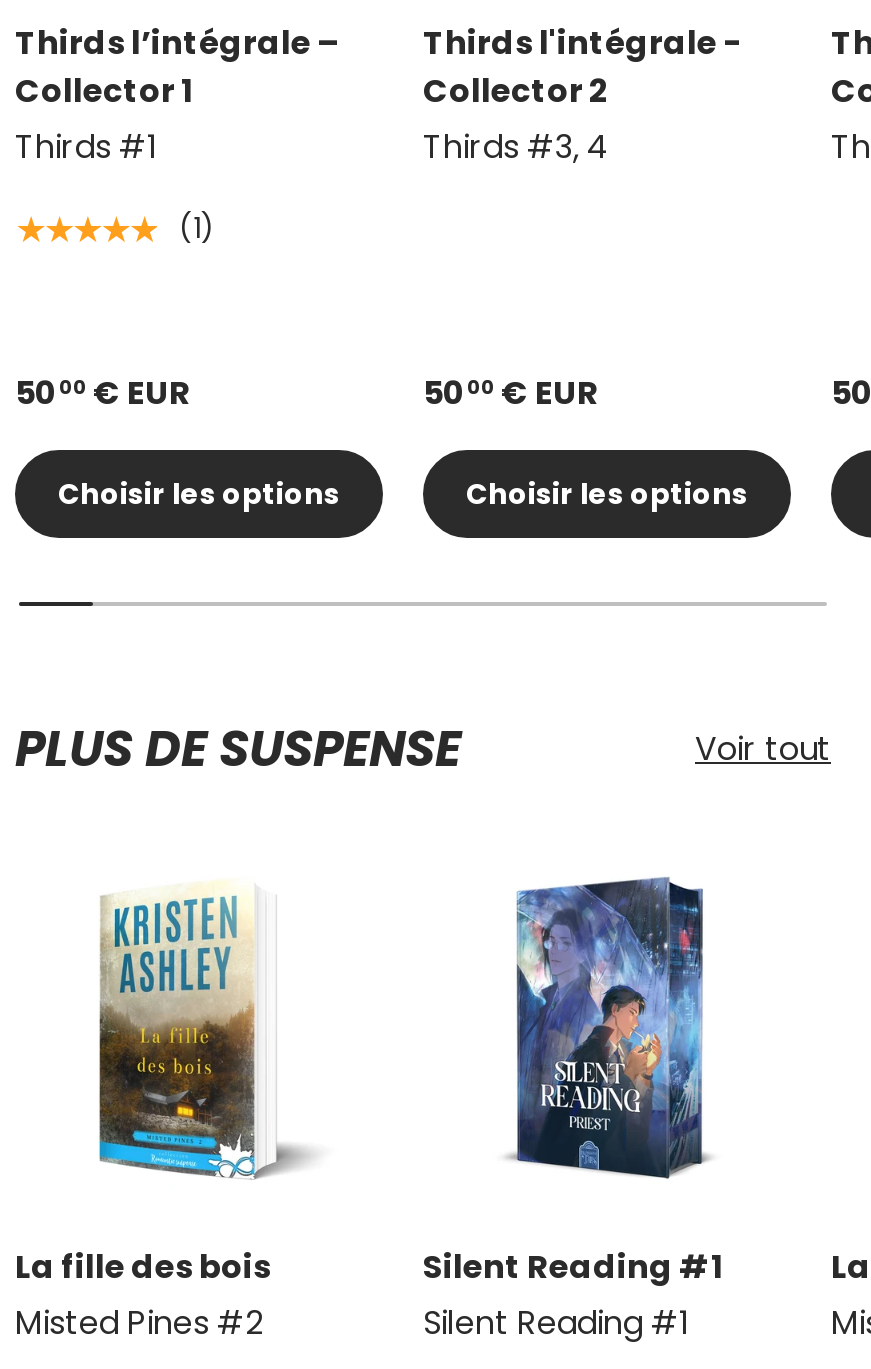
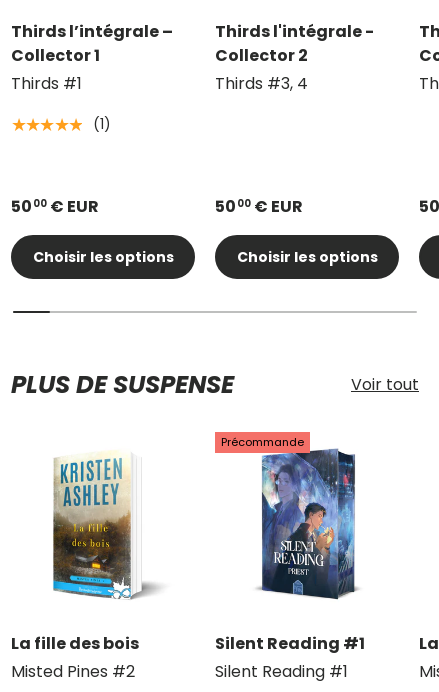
none -> [221,434,304,450] Précommande

